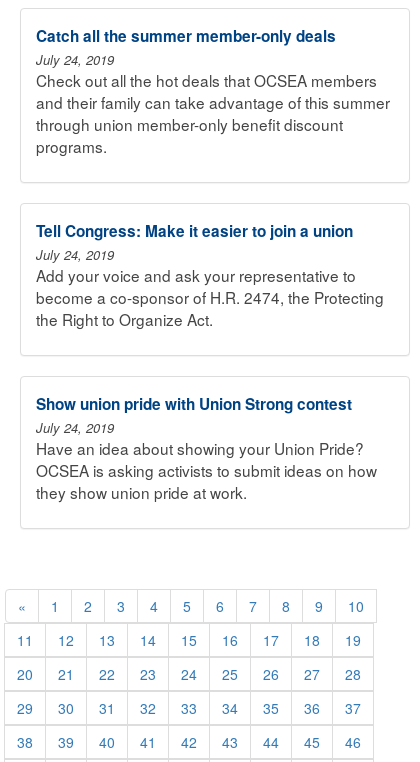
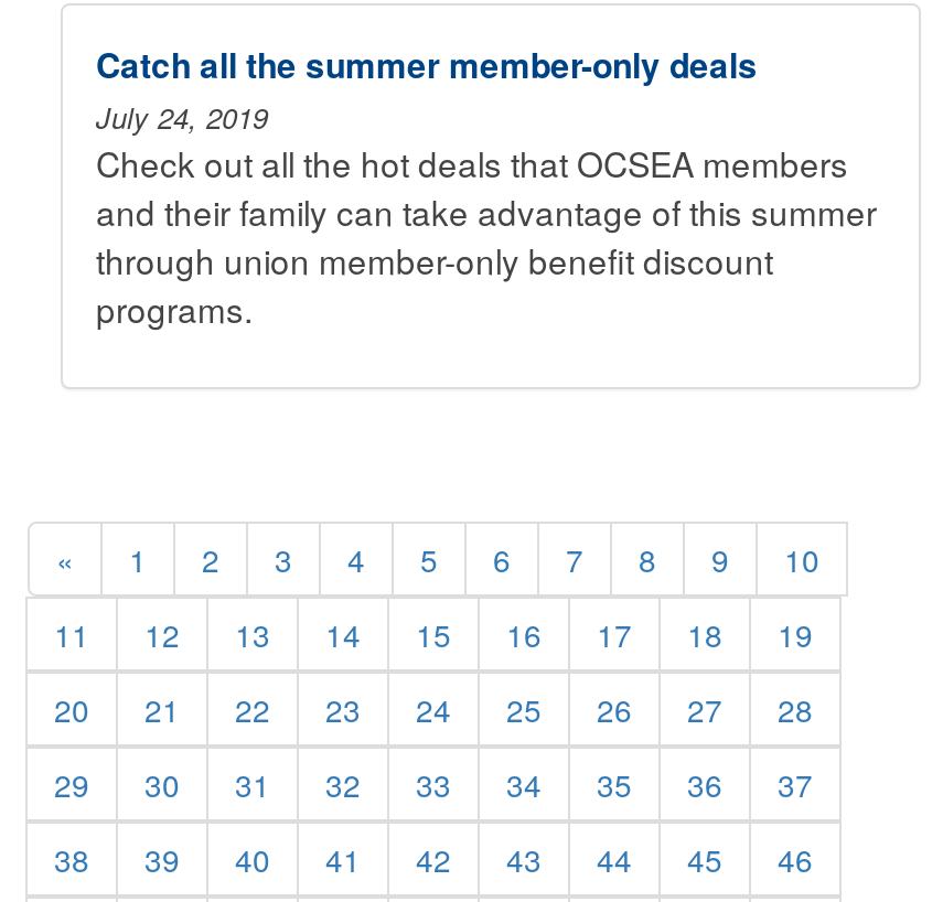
[36,220,384,330] Tell Congress: Make it easier to join a union | July 24, 2019 | Add your voice and ask your representative to | become a co-sponsor of H.R. 2474, the Protecting | the Right to Organize Act. -> none
[36,393,377,503] Show union pride with Union Strong contest | July 24, 2019 | Have an idea about showing your Union Pride? | OCSEA is asking activists to submit ideas on how | they show union pride at work. -> none

